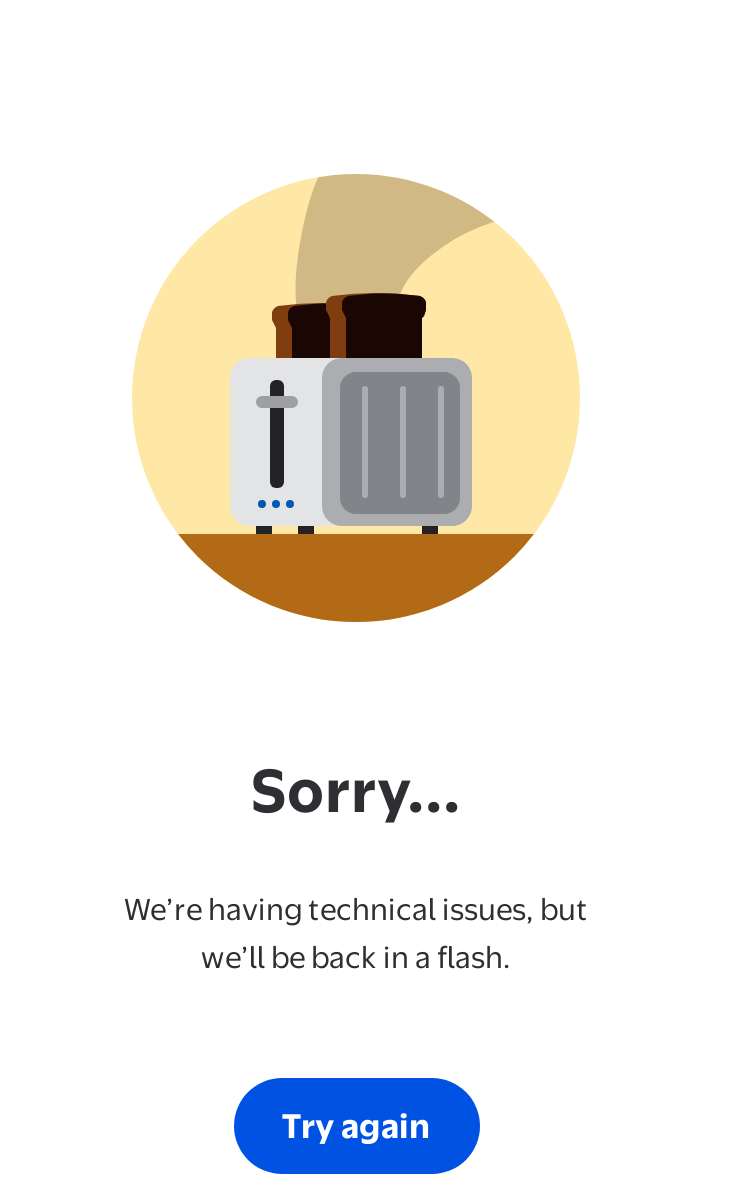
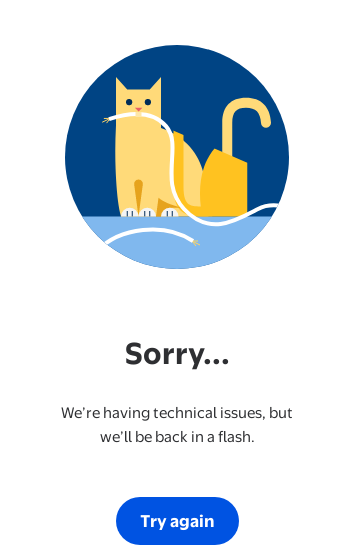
[132,174,580,624] [image] -> [64,44,290,270] [image]

